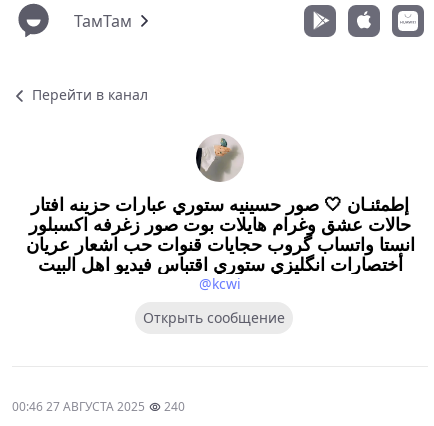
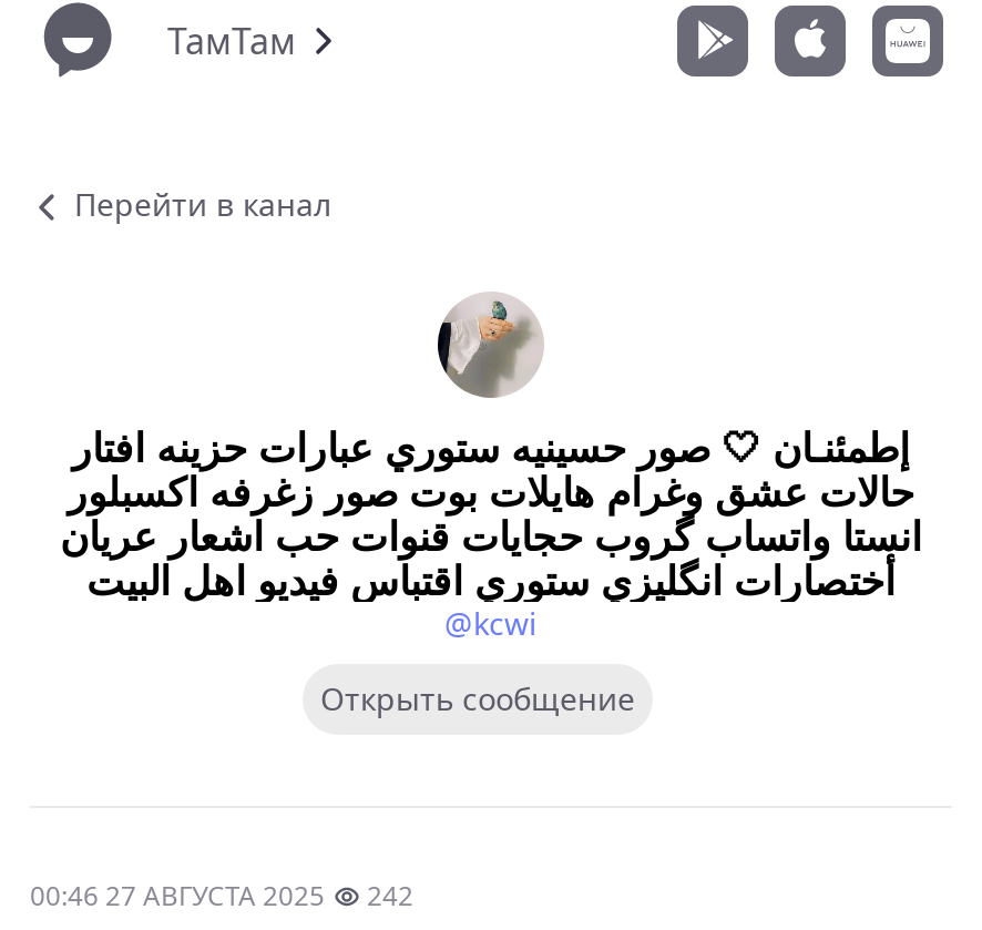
[12,398,185,415] 00:46 27 АВГУСТА 2025 240 -> [30,877,413,914] 00:46 27 АВГУСТА 2025 242

